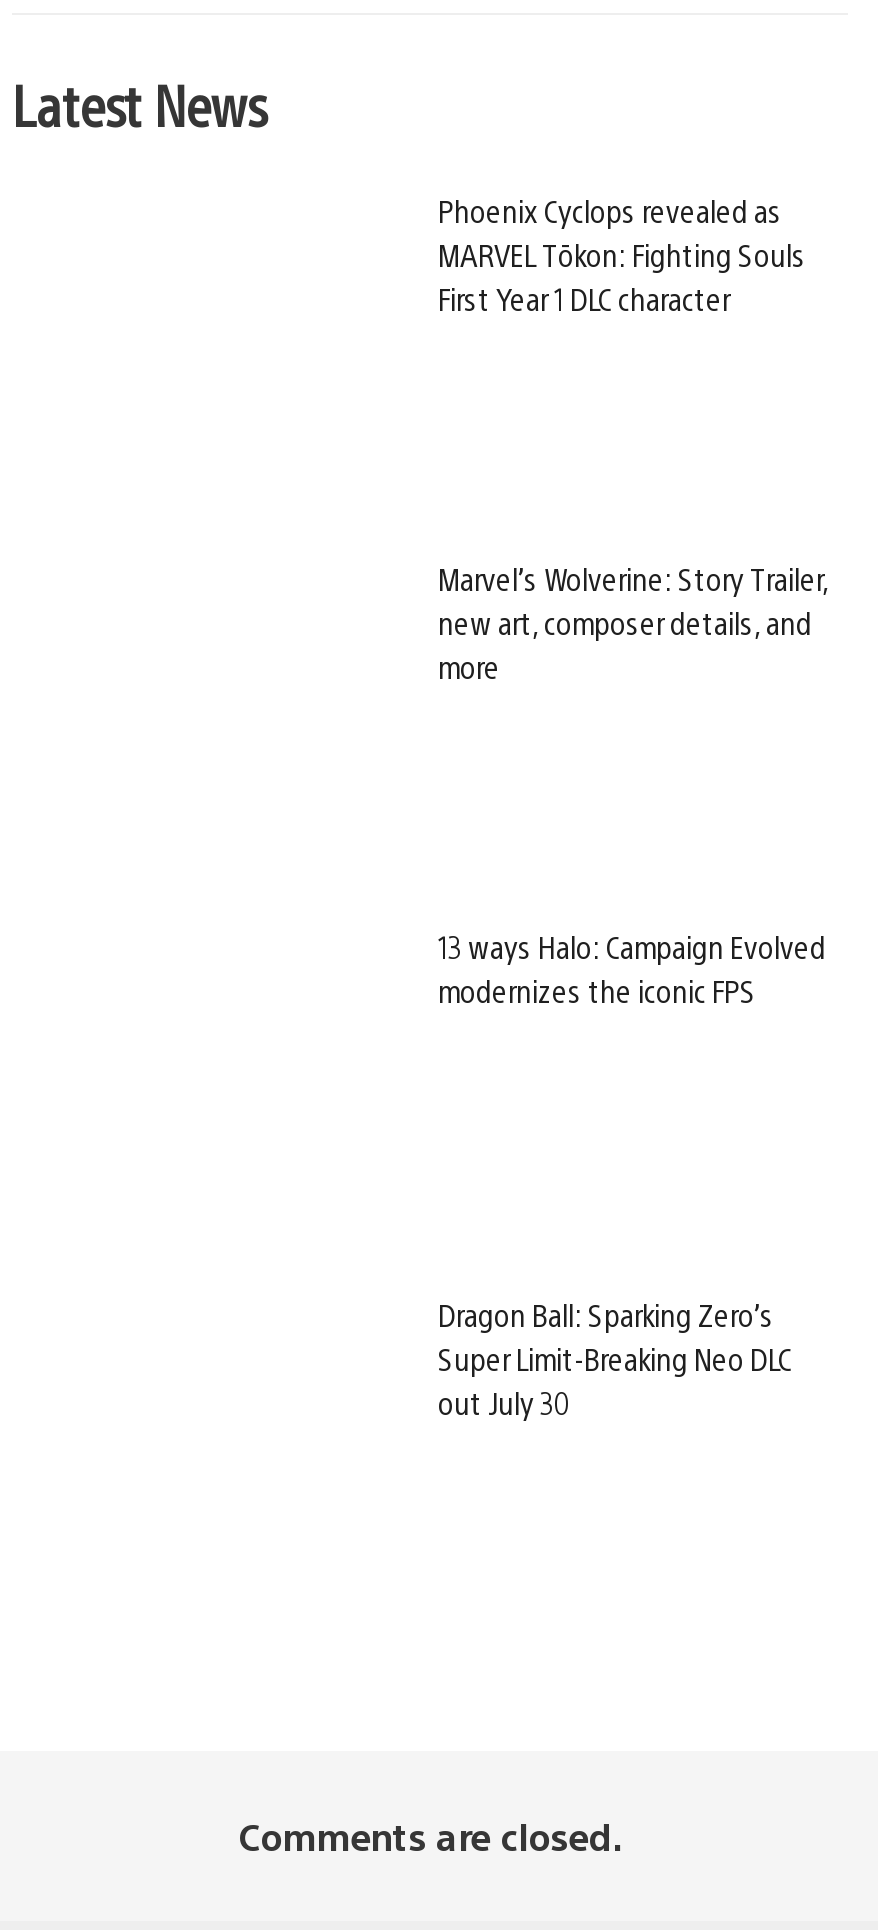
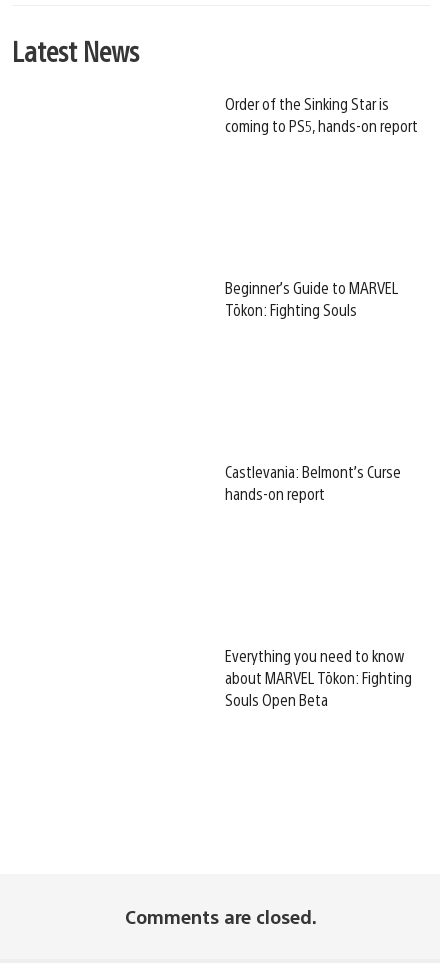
[438,189,806,319] Phoenix Cyclops revealed as | MARVEL Tōkon: Fighting Souls | First Year 1 DLC character -> [225,93,418,136] Order of the Sinking Star is | coming to PS5, hands-on report
[438,557,828,687] Marvel’s Wolverine: Story Trailer, | new art, composer details, and | more -> [225,277,398,320] Beginner’s Guide to MARVEL | Tōkon: Fighting Souls
[438,925,826,1011] 13 ways Halo: Campaign Evolved | modernizes the iconic FPS -> [225,461,401,504] Castlevania: Belmont’s Curse | hands-on report
[438,1293,792,1423] Dragon Ball: Sparking Zero’s | Super Limit-Breaking Neo DLC | out July 30 -> [225,645,412,710] Everything you need to know | about MARVEL Tōkon: Fighting | Souls Open Beta

